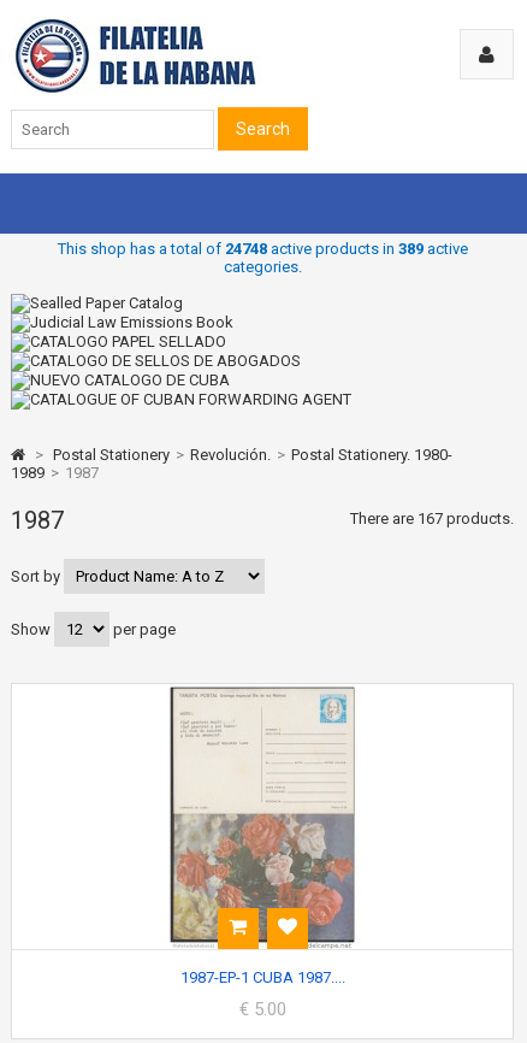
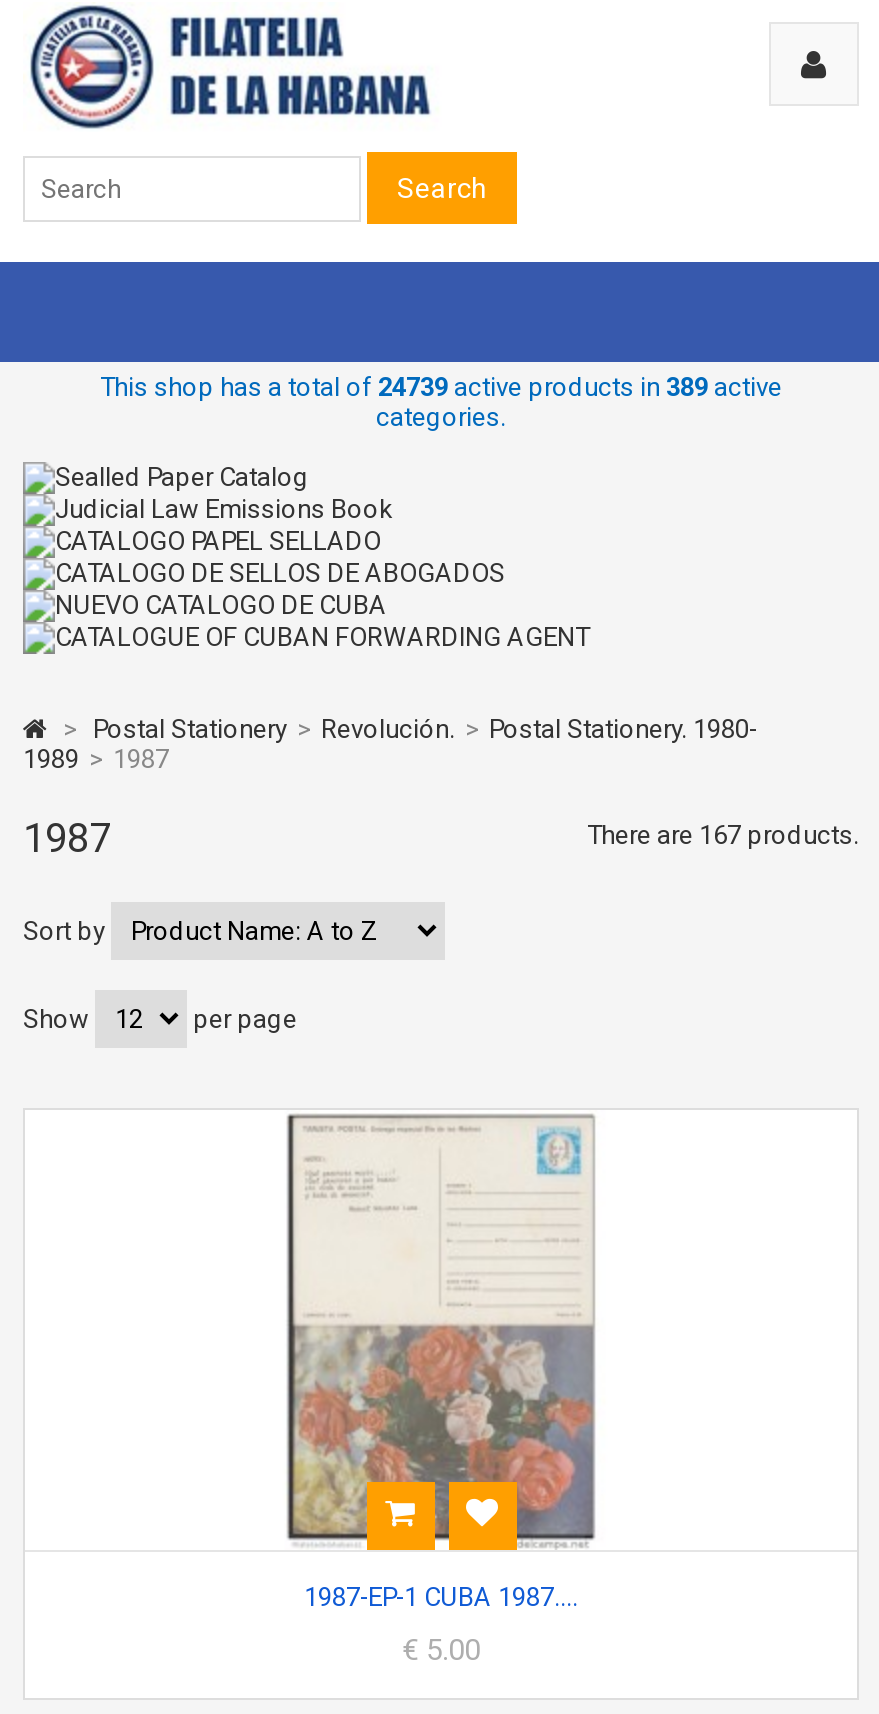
[57,240,467,258] This shop has a total of 24748 active products in 389 active -> [100,372,782,402] This shop has a total of 24739 active products in 389 active

